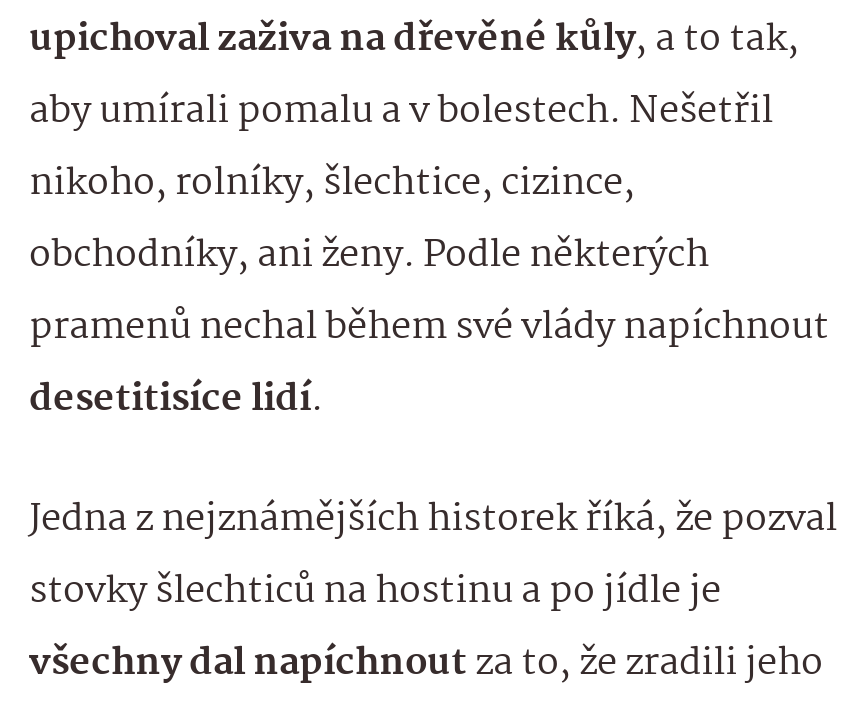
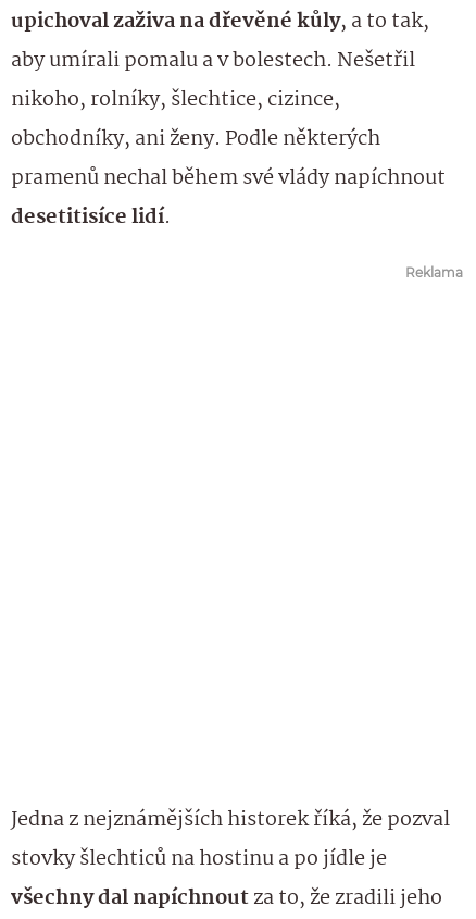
none -> [405,264,463,281] Reklama

